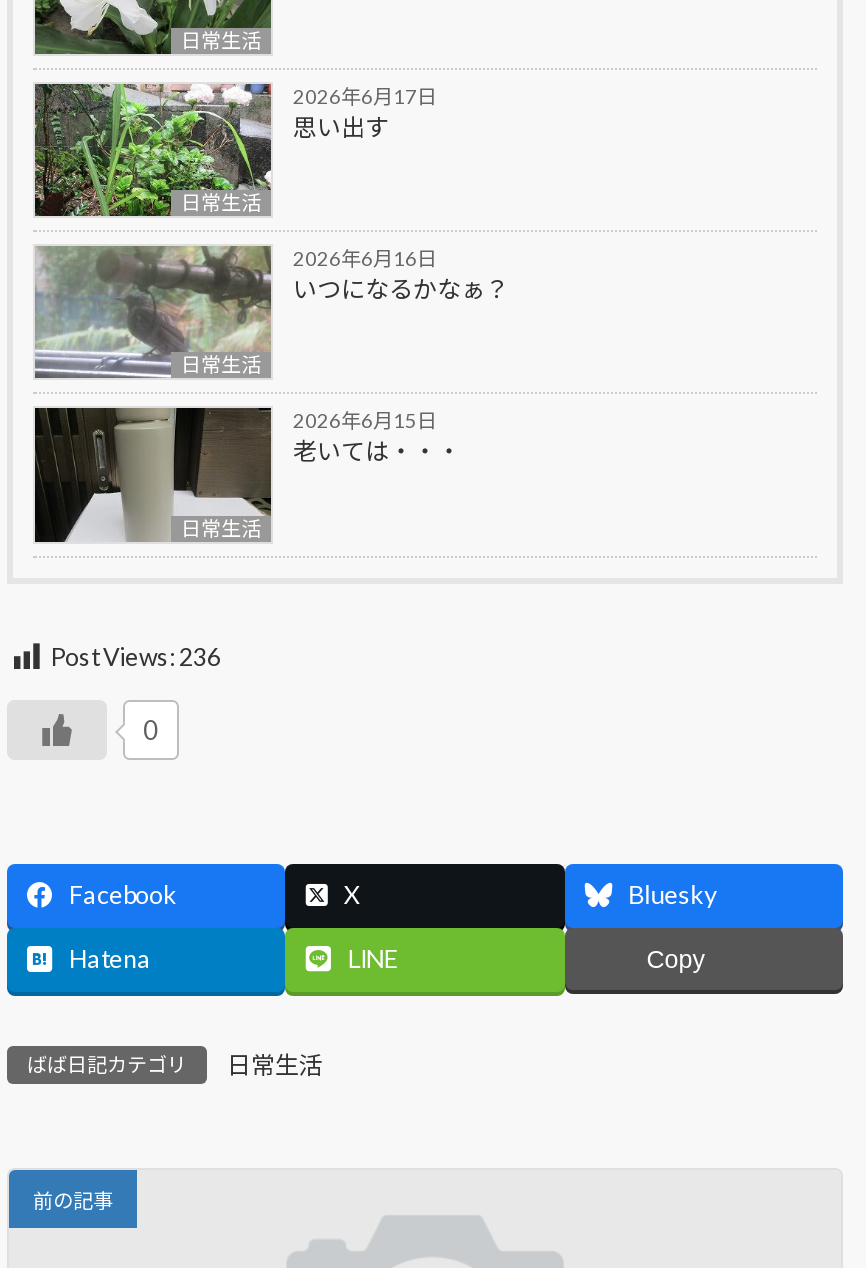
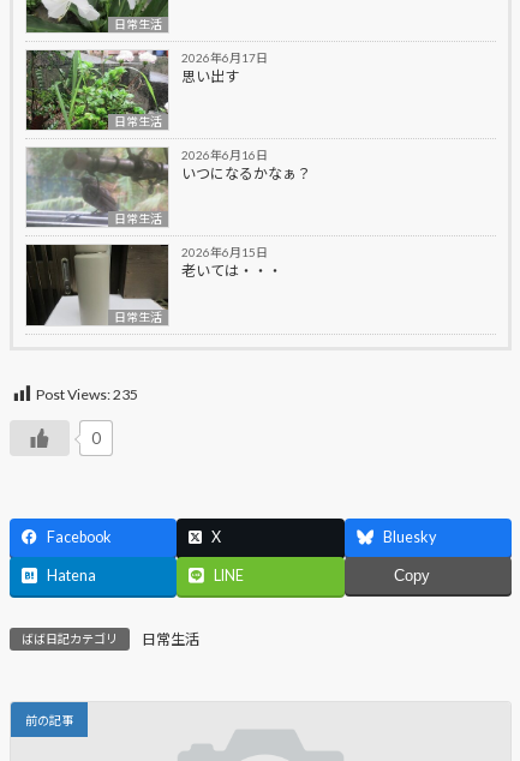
[51,642,221,672] Post Views: 236 -> [36,385,138,403] Post Views: 235

